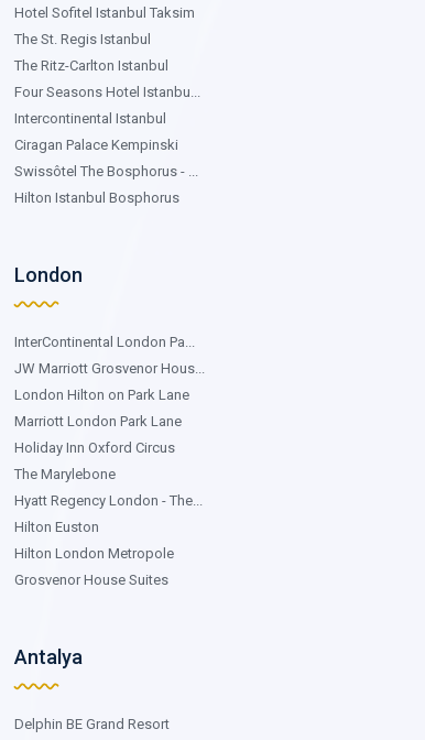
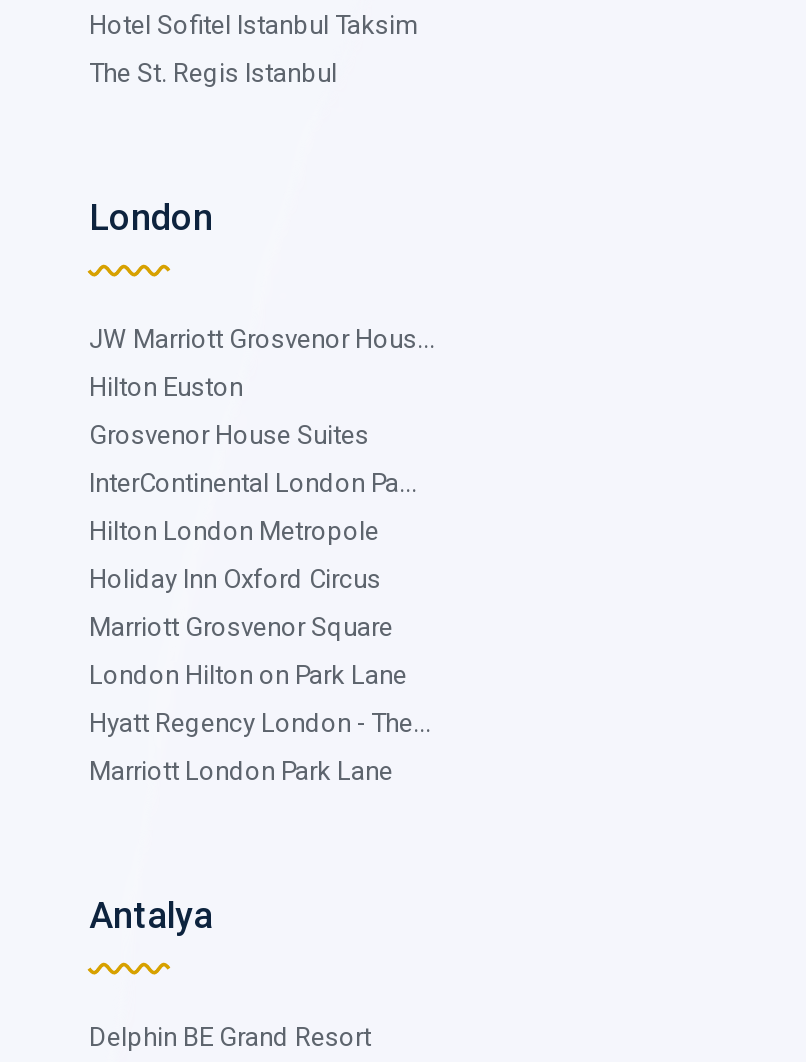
[14,58,200,206] The Ritz-Carlton Istanbul | Four Seasons Hotel Istanbu... | Intercontinental Istanbul | Ciragan Palace Kempinski | Swissôtel The Bosphorus - ... | Hilton Istanbul Bosphorus -> none
none -> [89,611,393,641] Marriott Grosvenor Square
moved [14,361,205,377] -> [89,323,435,353]: JW Marriott Grosvenor Hous...
moved [14,440,175,456] -> [89,563,381,593]: Holiday Inn Oxford Circus
[14,466,116,483] The Marylebone -> none
moved [14,493,203,509] -> [89,707,431,737]: Hyatt Regency London - The...
moved [14,519,99,536] -> [89,371,243,401]: Hilton Euston
moved [14,546,174,562] -> [89,515,379,545]: Hilton London Metropole
moved [14,572,168,589] -> [89,419,369,449]: Grosvenor House Suites

